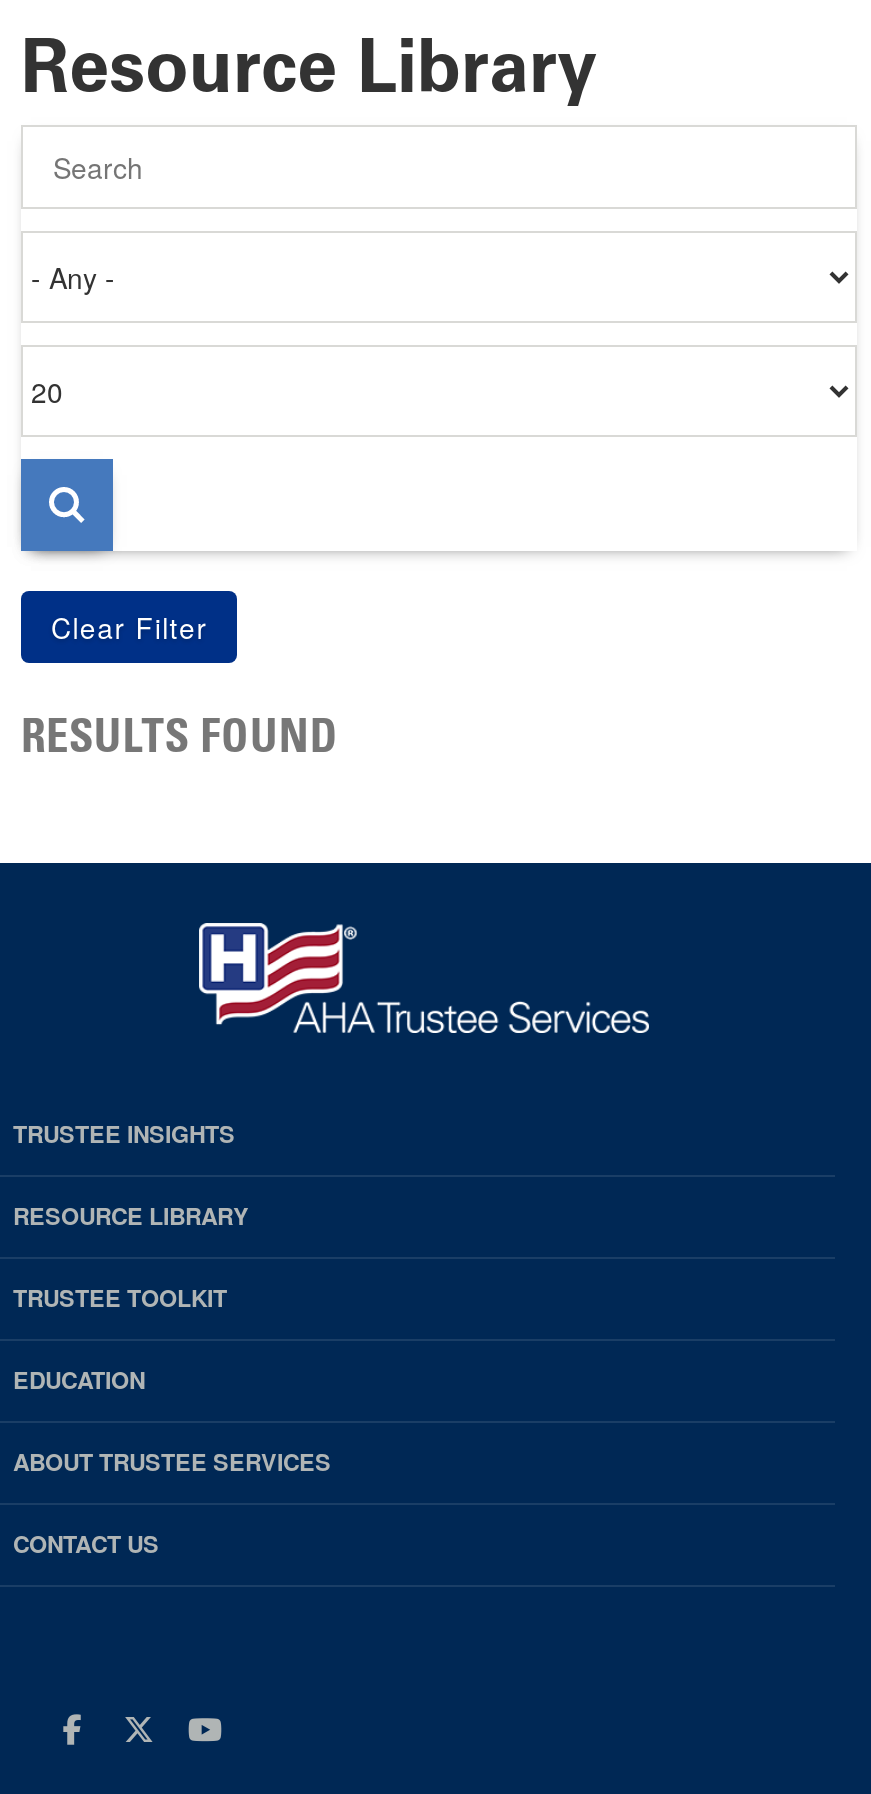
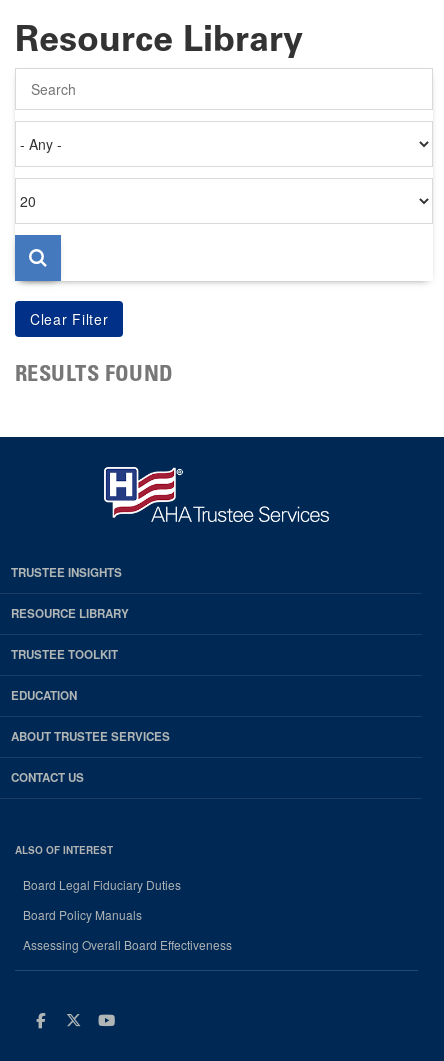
none -> [15,843,232,953] ALSO OF INTEREST | Board Legal Fiduciary Duties | Board Policy Manuals | Assessing Overall Board Effectiveness

